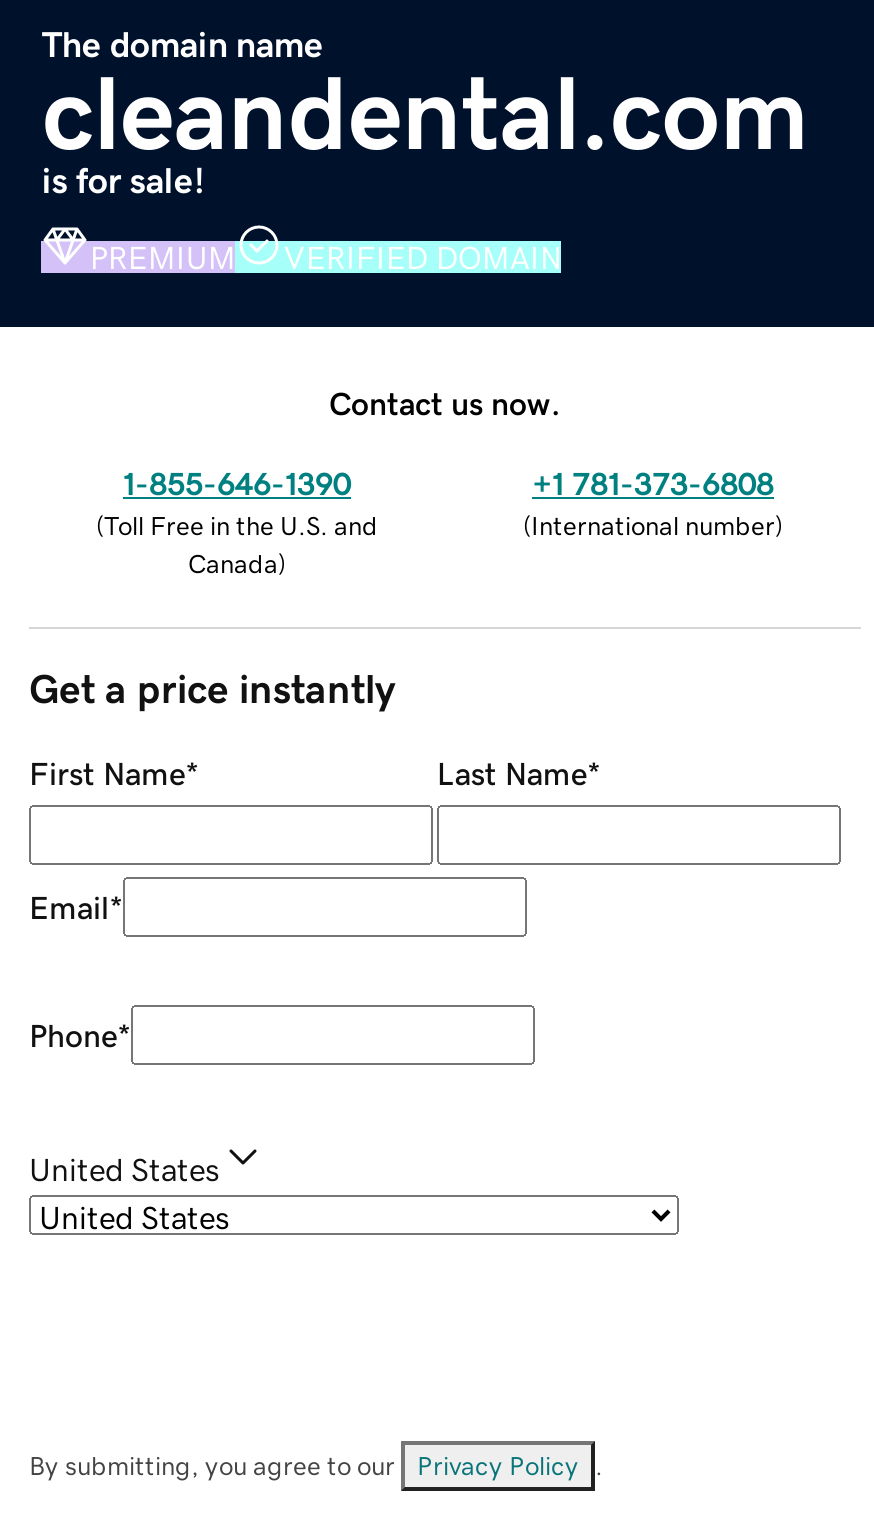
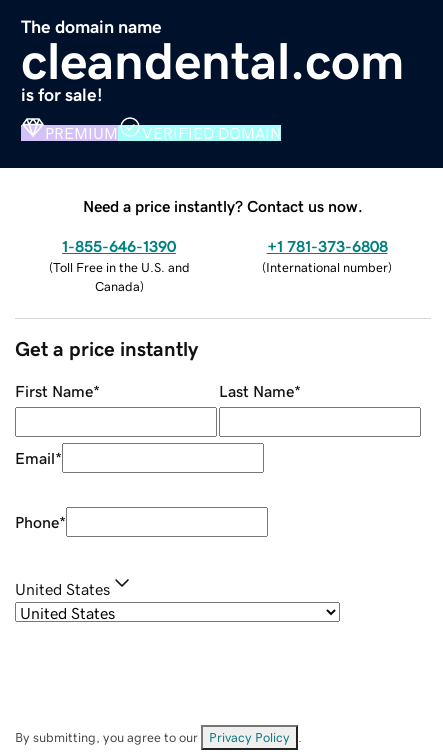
[329,386,561,418] Contact us now. -> [83,198,363,214] Need a price instantly? Contact us now.

